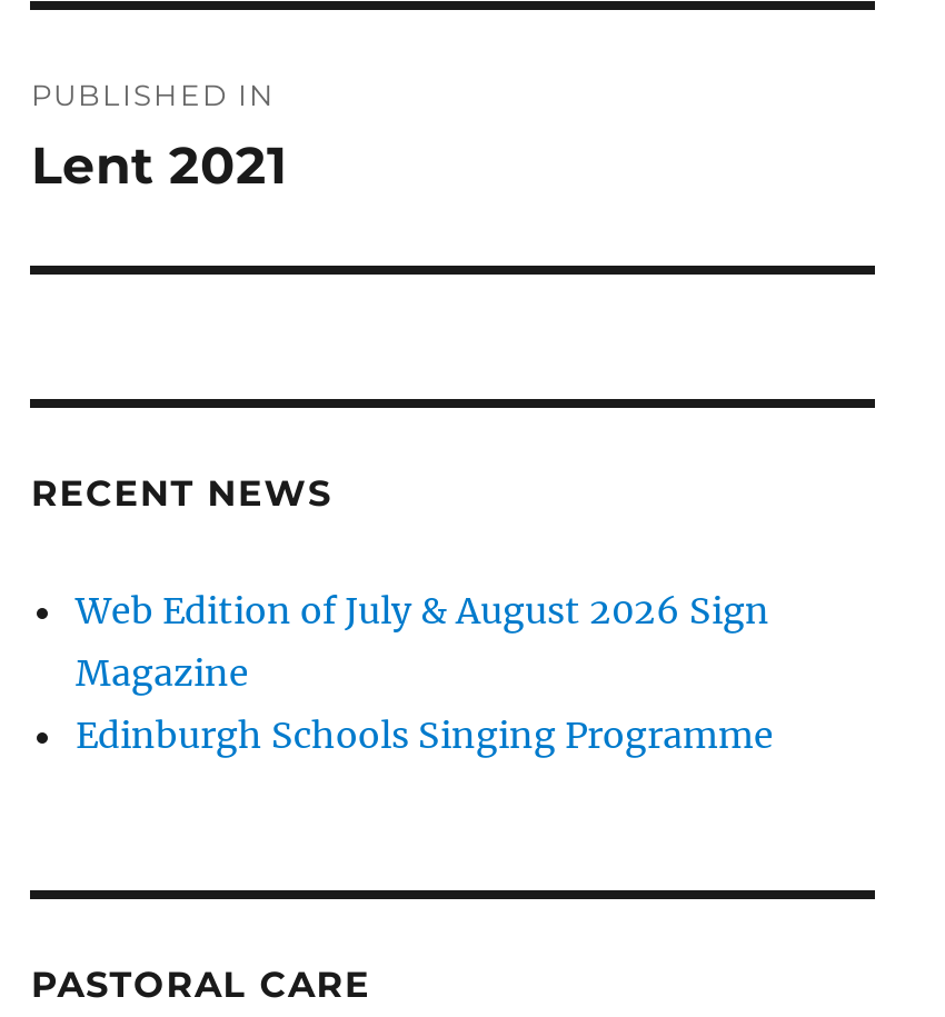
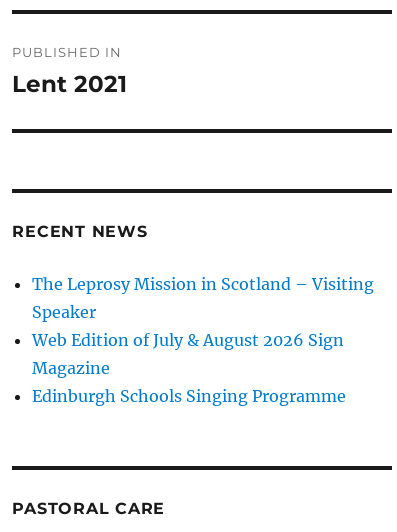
none -> [32,274,374,322] The Leprosy Mission in Scotland – Visiting | Speaker

